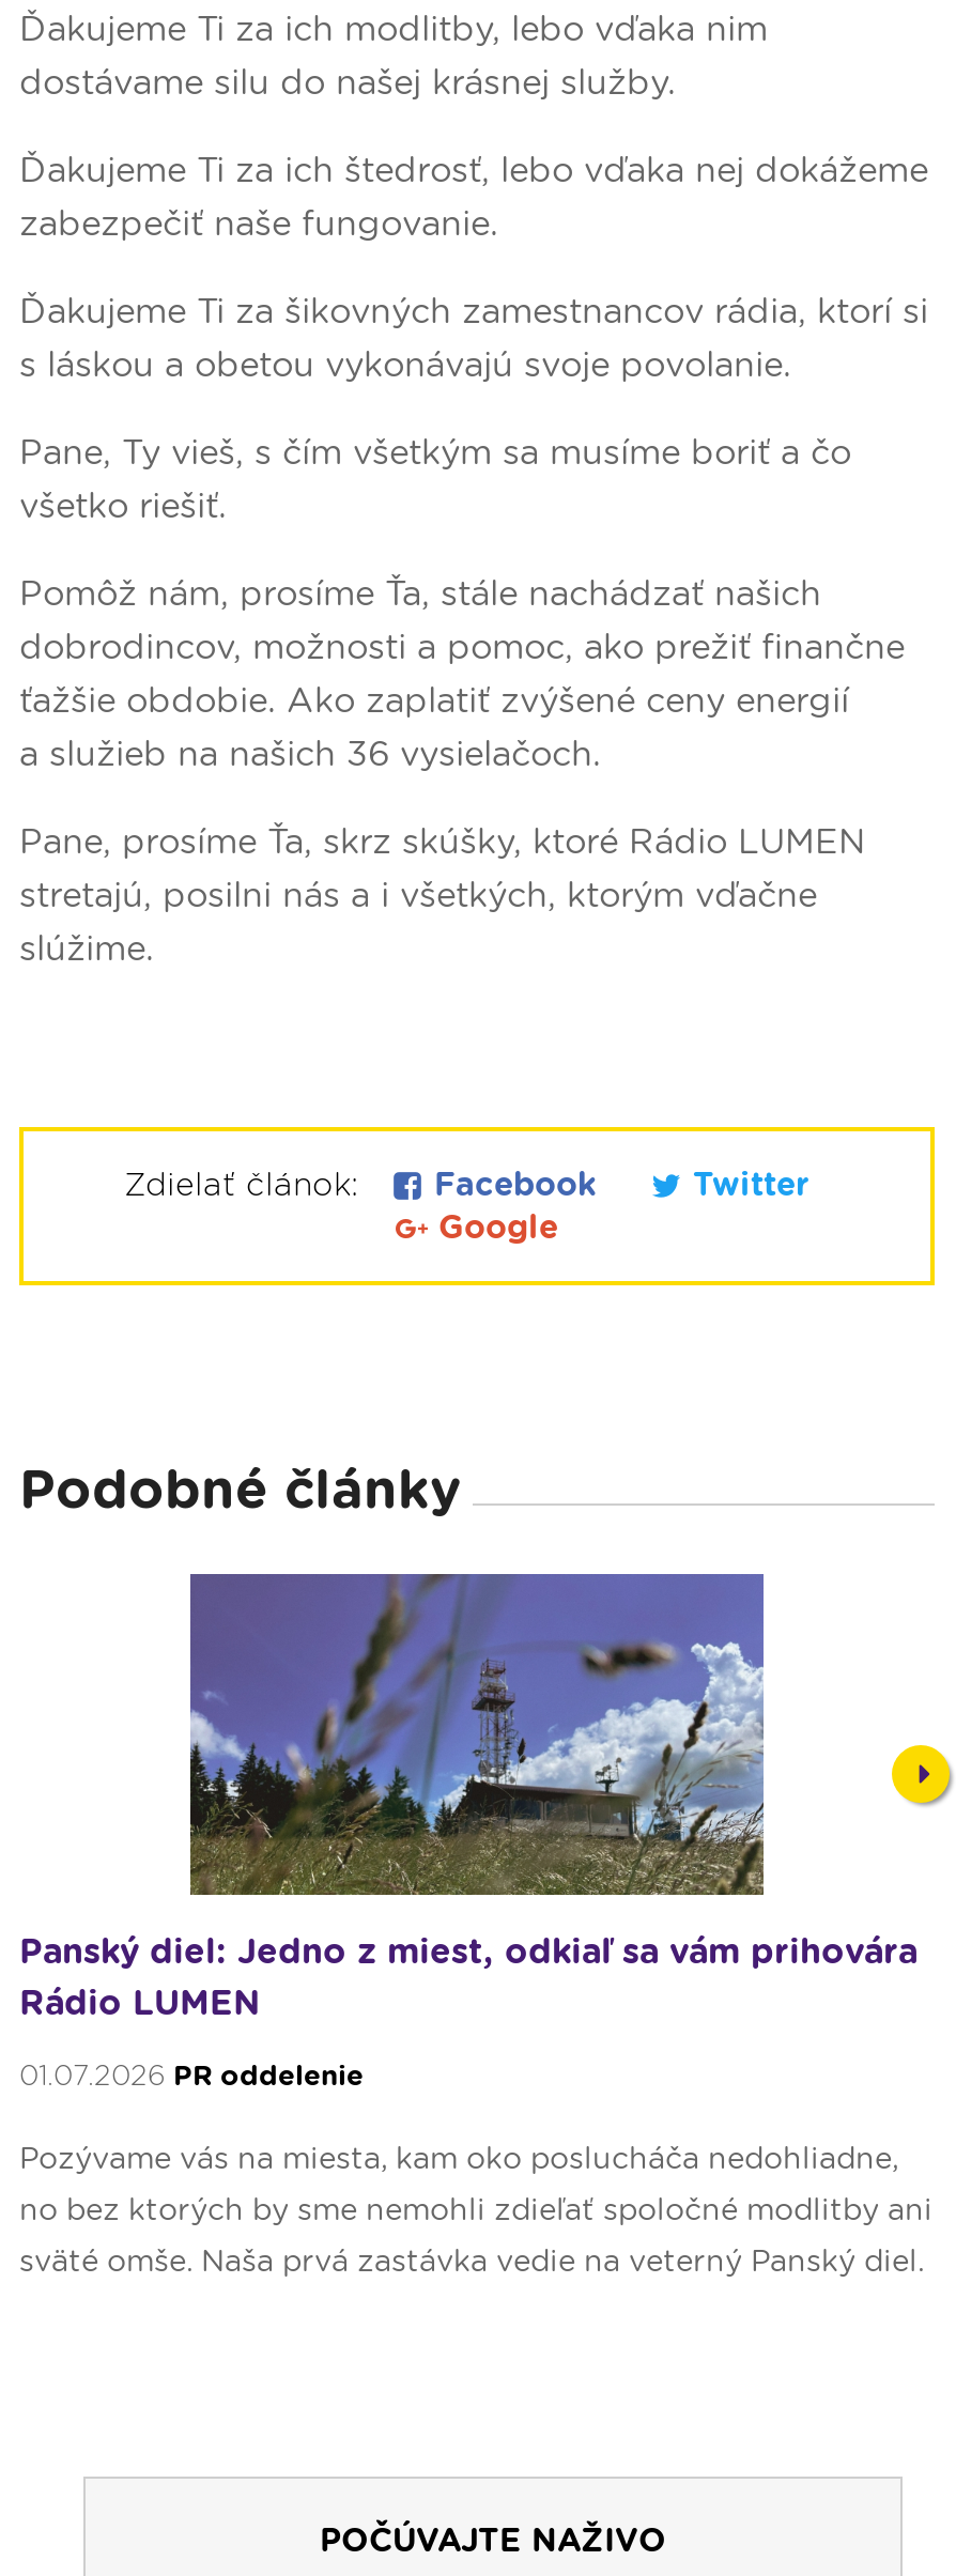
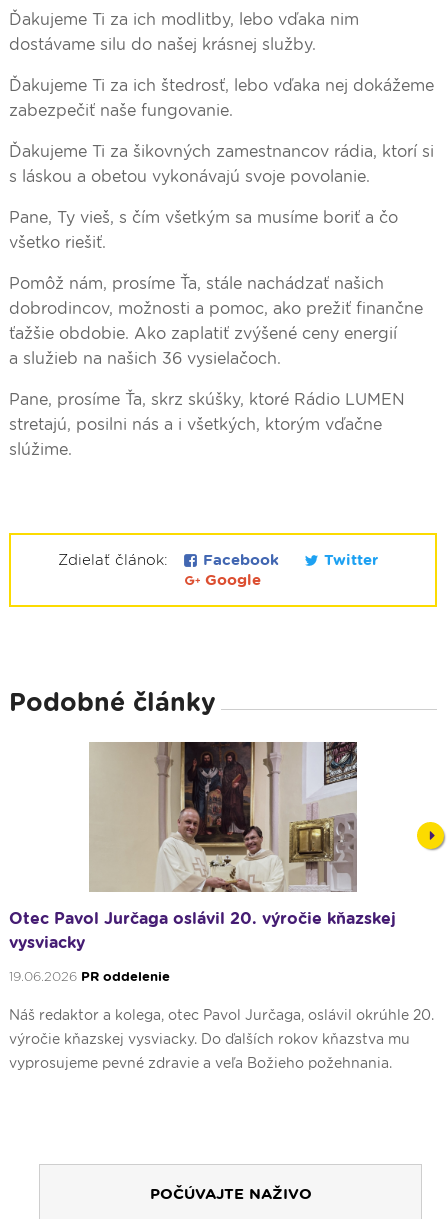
[19,1572,918,2023] [image] | Panský diel: Jedno z miest, odkiaľ sa vám prihovára | Rádio LUMEN -> [9,741,396,952] [image] | Otec Pavol Jurčaga oslávil 20. výročie kňazskej | vysviacky
[19,2060,364,2092] 01.07.2026 PR oddelenie -> [9,969,170,984] 19.06.2026 PR oddelenie
[19,2141,898,2175] Pozývame vás na miesta, kam oko poslucháča nedohliadne, -> [9,1007,434,1023] Náš redaktor a kolega, otec Pavol Jurčaga, oslávil okrúhle 20.
[19,2192,932,2226] no bez ktorých by sme nemohli zdieľať spoločné modlitby ani -> [9,1031,410,1047] výročie kňazskej vysviacky. Do ďalších rokov kňazstva mu
[19,2243,924,2278] sväté omše. Naša prvá zastávka vedie na veterný Panský diel. -> [9,1055,392,1071] vyprosujeme pevné zdravie a veľa Božieho požehnania.

